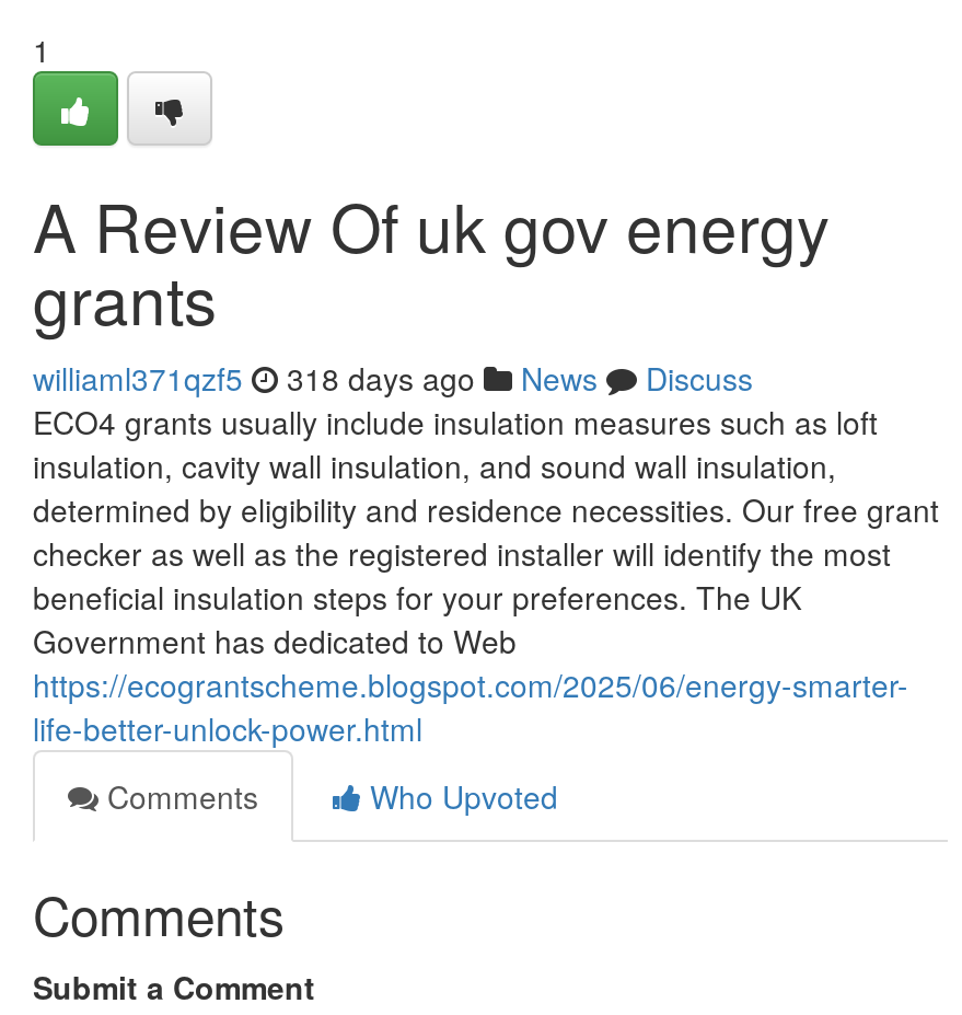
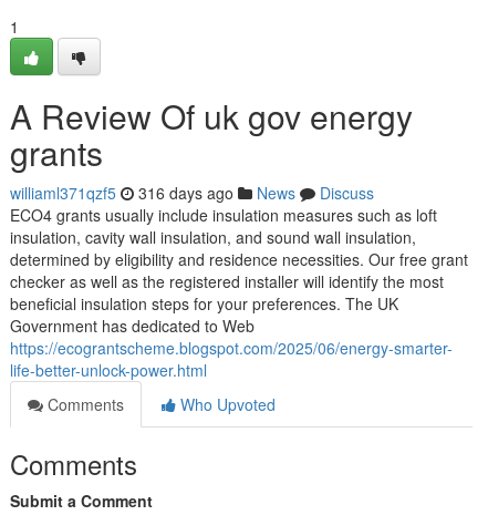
[33,356,753,400] williaml371qzf5 318 days ago News Discuss -> [10,182,374,204] williaml371qzf5 316 days ago News Discuss

